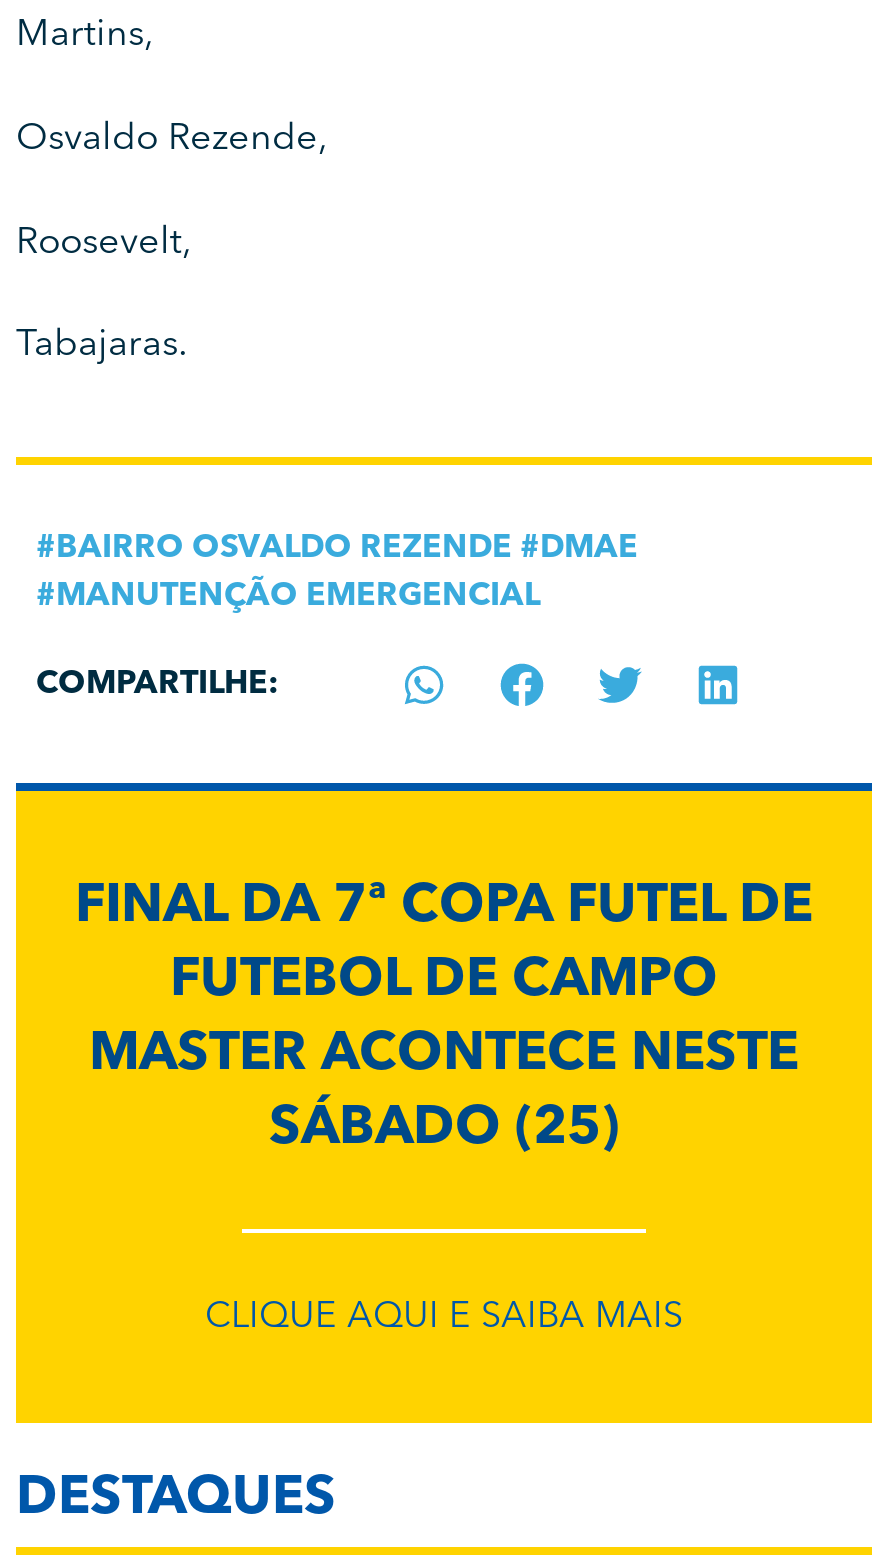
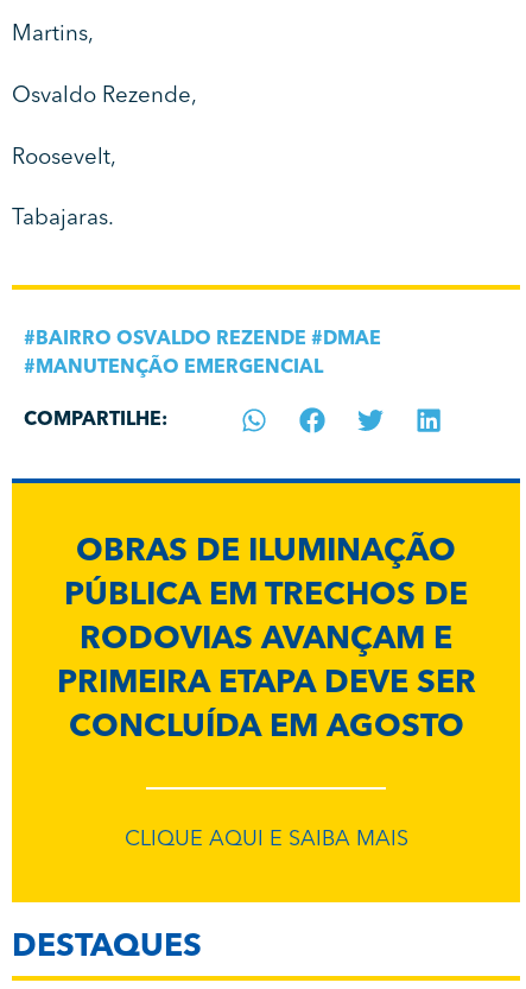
[75,881,813,1157] FINAL DA 7ª COPA FUTEL DE | FUTEBOL DE CAMPO | MASTER ACONTECE NESTE | SÁBADO (25) -> [56,536,476,744] OBRAS DE ILUMINAÇÃO | PÚBLICA EM TRECHOS DE | RODOVIAS AVANÇAM E | PRIMEIRA ETAPA DEVE SER | CONCLUÍDA EM AGOSTO

